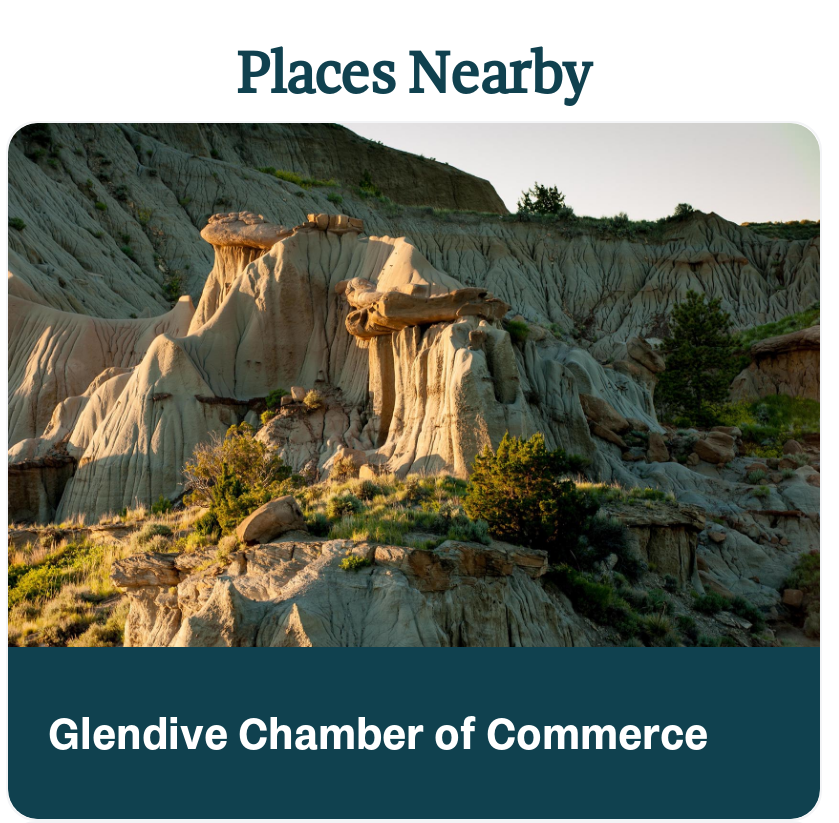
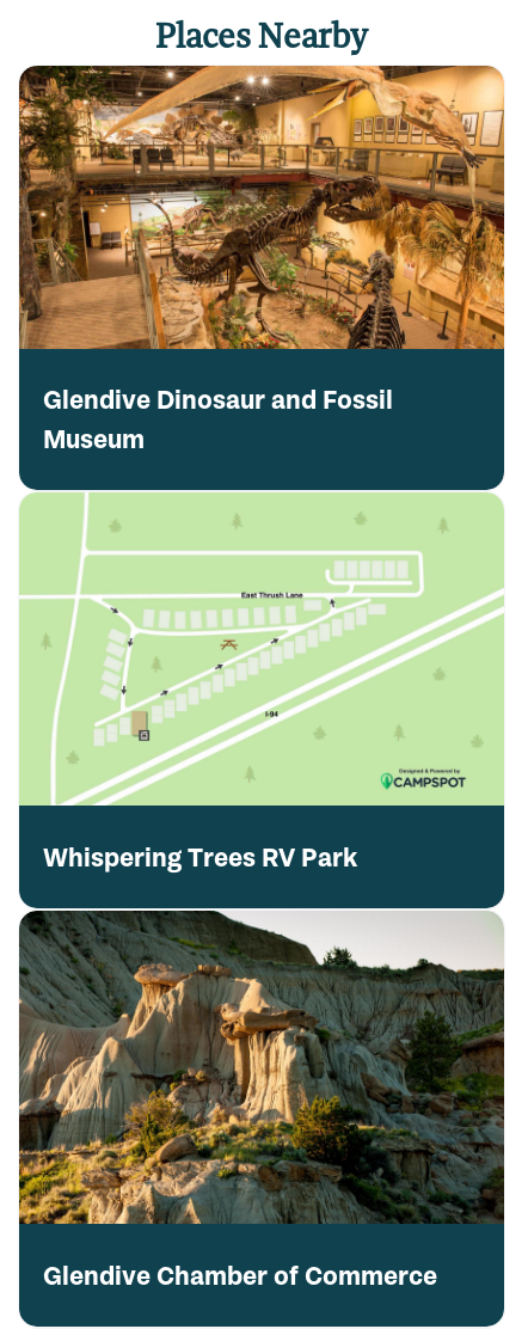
none -> [18,65,505,455] [image] | Glendive Dinosaur and Fossil | Museum
none -> [18,472,505,910] [image] | Whispering Trees RV Park

